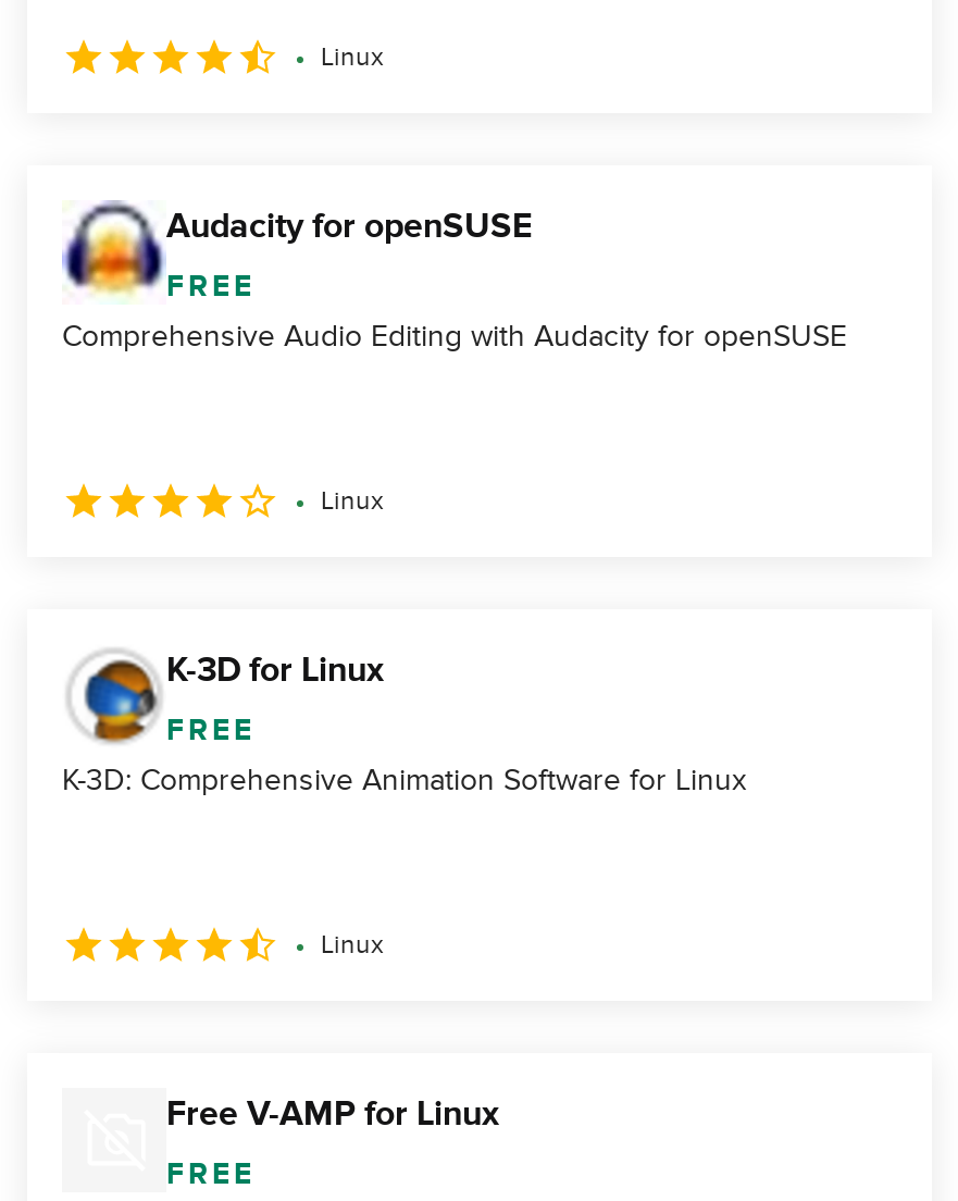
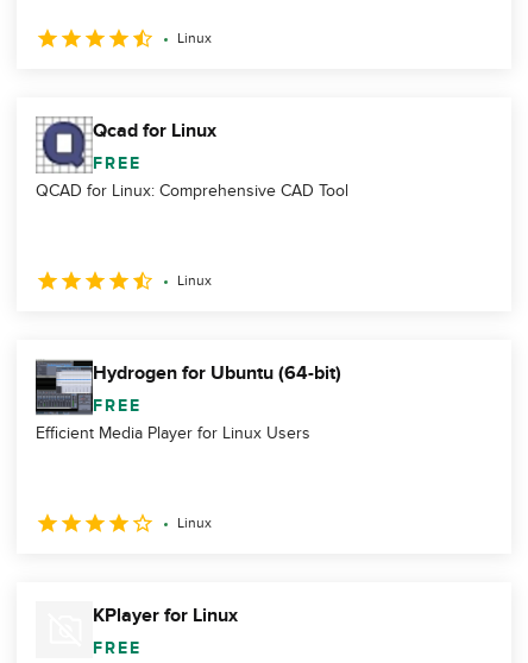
[62,202,532,302] [image] | Audacity for openSUSE -> [34,116,216,172] [image] | Qcad for Linux
[62,318,847,355] Comprehensive Audio Editing with Audacity for openSUSE -> [36,181,348,201] QCAD for Linux: Comprehensive CAD Tool
[62,646,384,746] [image] | K-3D for Linux -> [34,359,341,415] [image] | Hydrogen for Ubuntu (64-bit)
[62,762,747,798] K-3D: Comprehensive Animation Software for Linux -> [36,423,310,443] Efficient Media Player for Linux Users
[166,1092,499,1136] Free V-AMP for Linux -> [93,604,238,627] KPlayer for Linux

